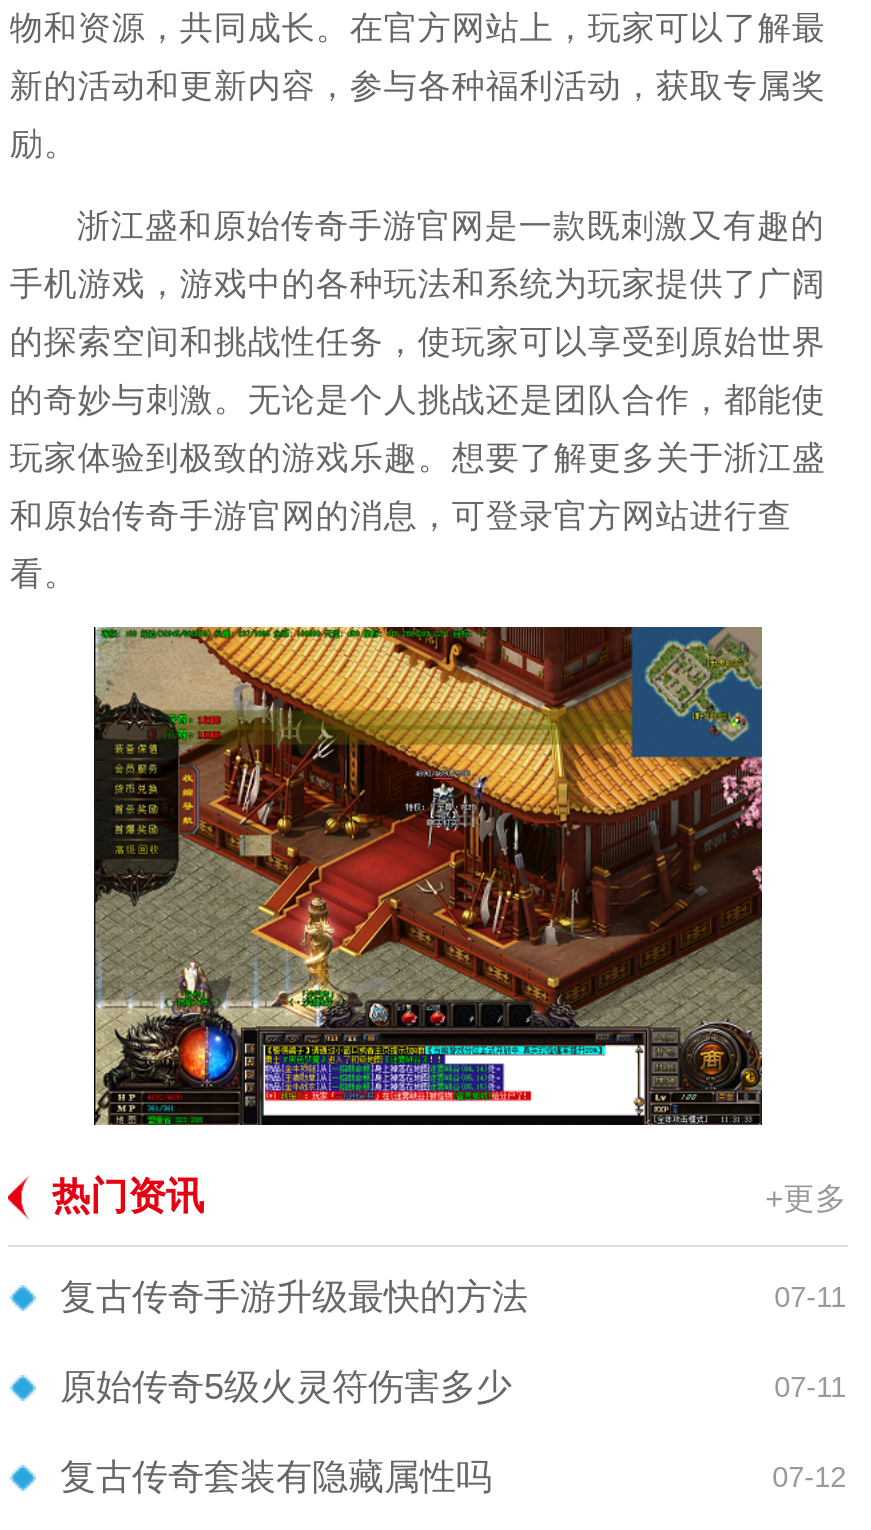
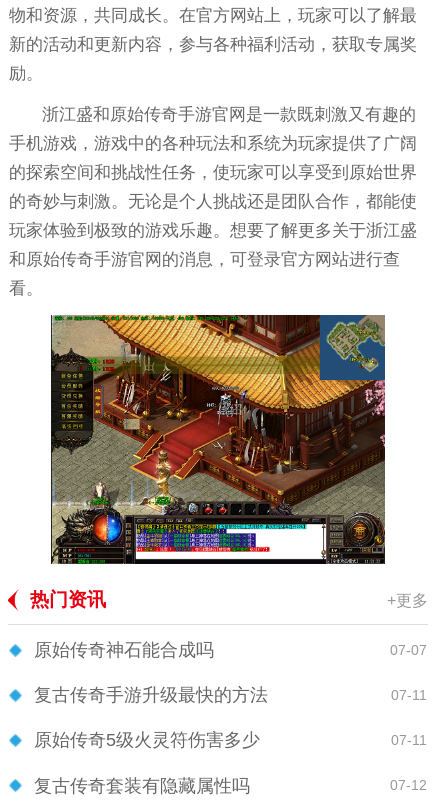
none -> [34,640,427,660] 原始传奇神石能合成吗 | 07-07

